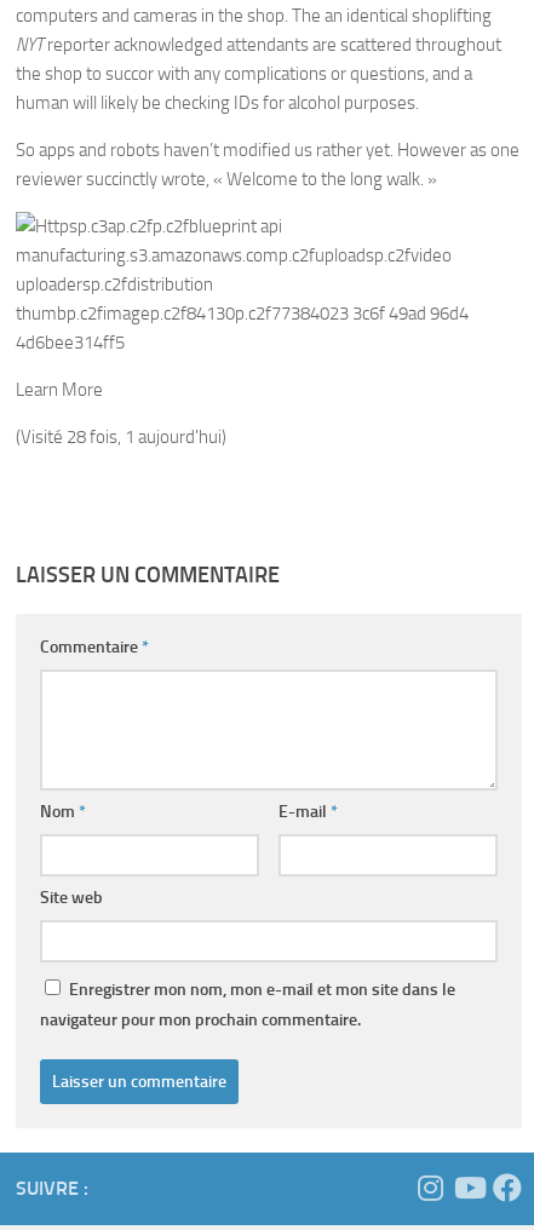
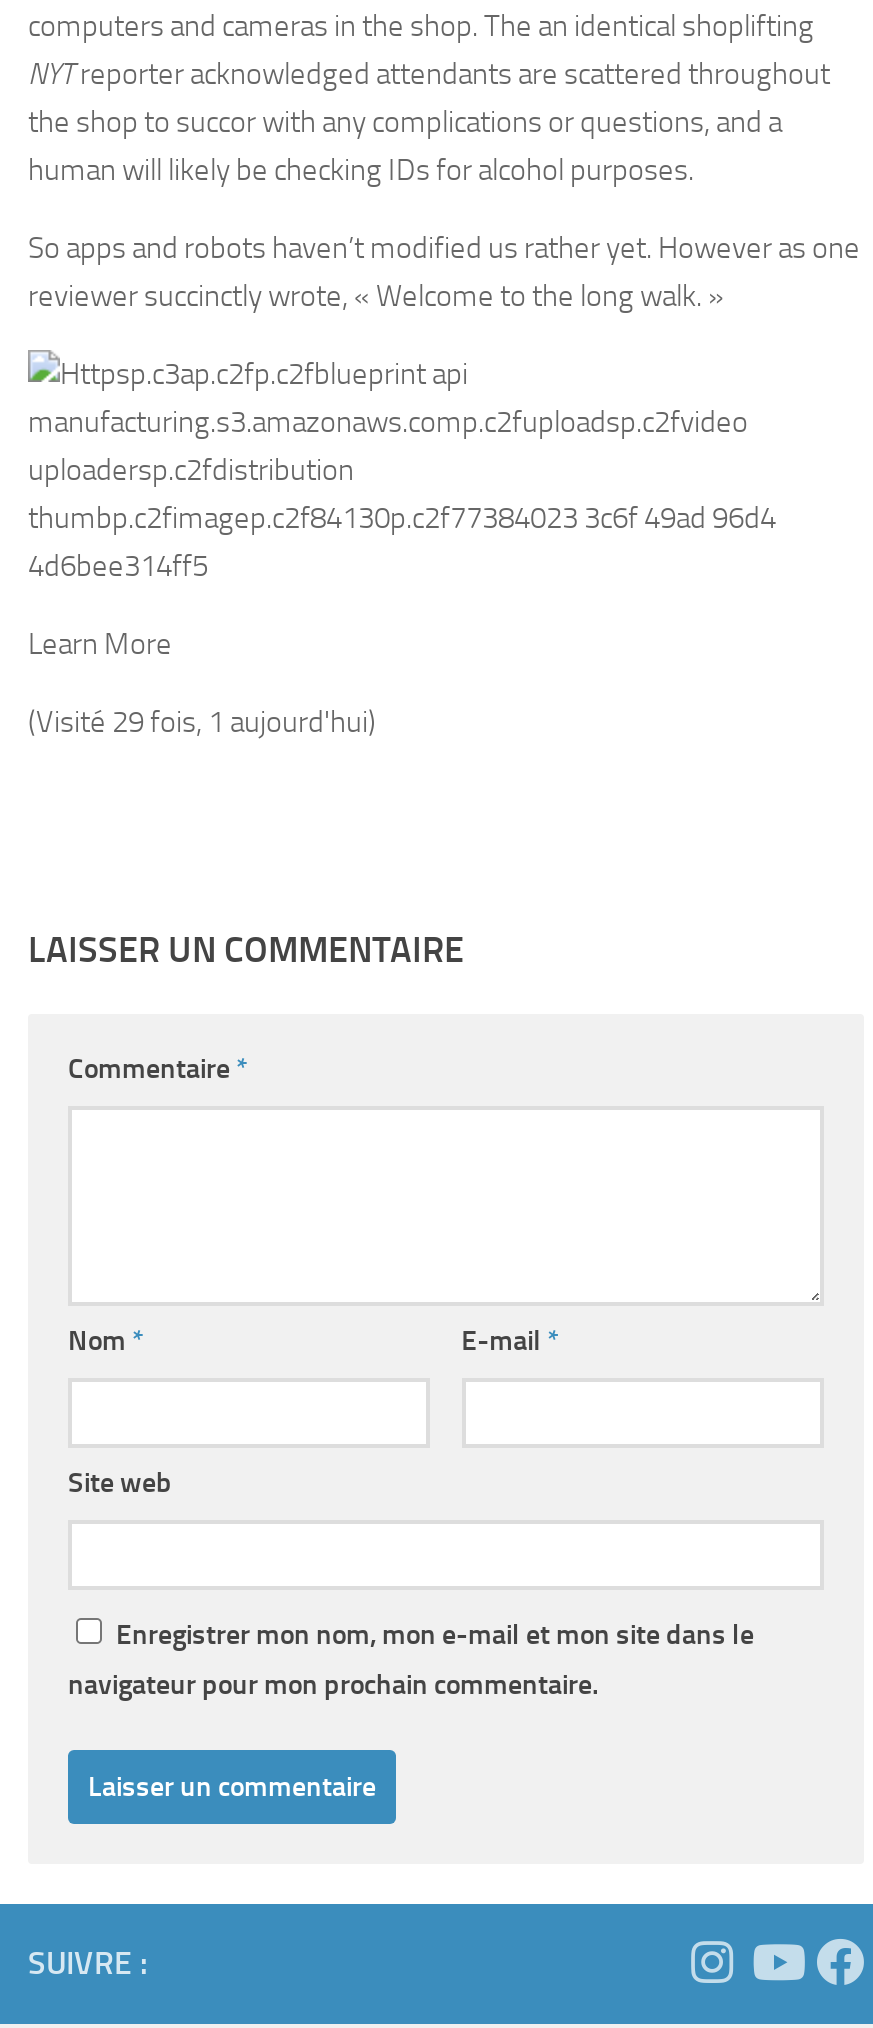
[16,426,226,448] (Visité 28 fois, 1 aujourd'hui) -> [28,704,376,740] (Visité 29 fois, 1 aujourd'hui)

